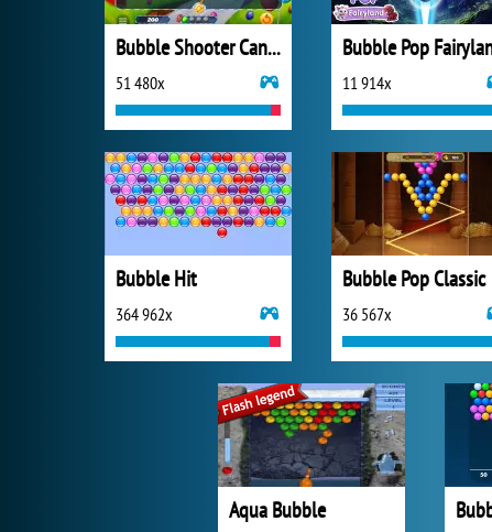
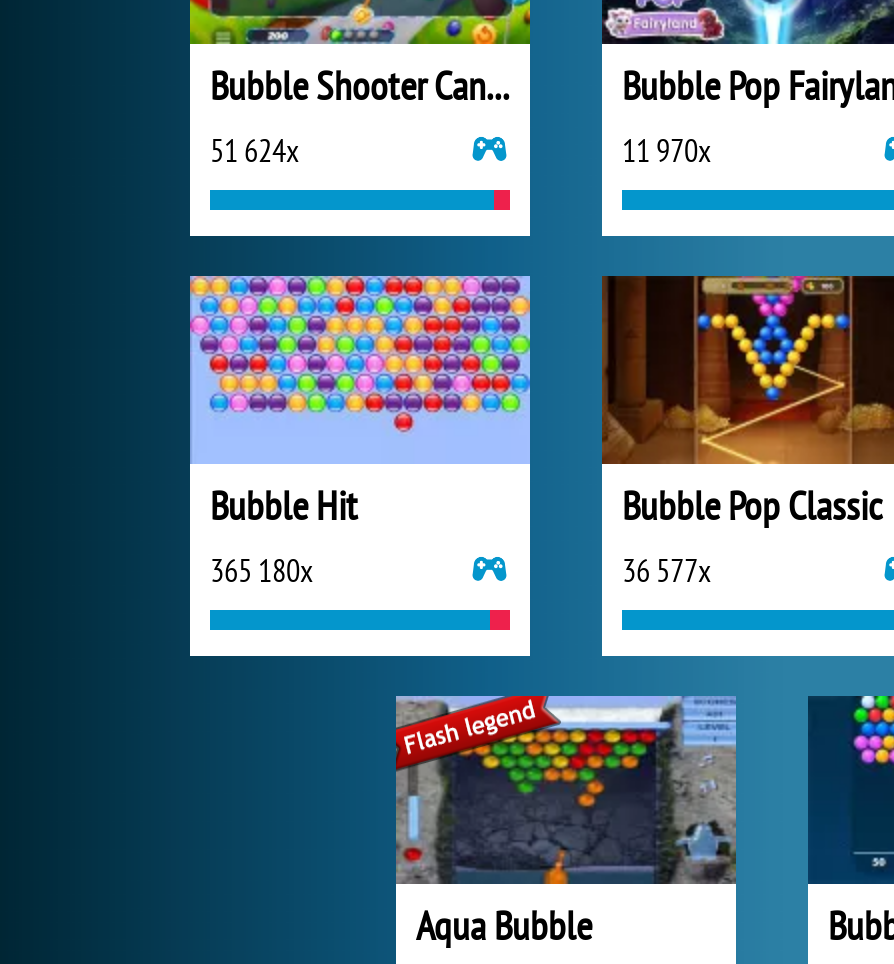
[116,72,165,94] 51 480x -> [210,130,300,170] 51 624x
[342,72,392,94] 11 914x -> [622,130,712,170] 11 970x
[116,303,173,325] 364 962x -> [210,550,314,590] 365 180x
[342,303,392,325] 36 567x -> [622,550,712,590] 36 577x

